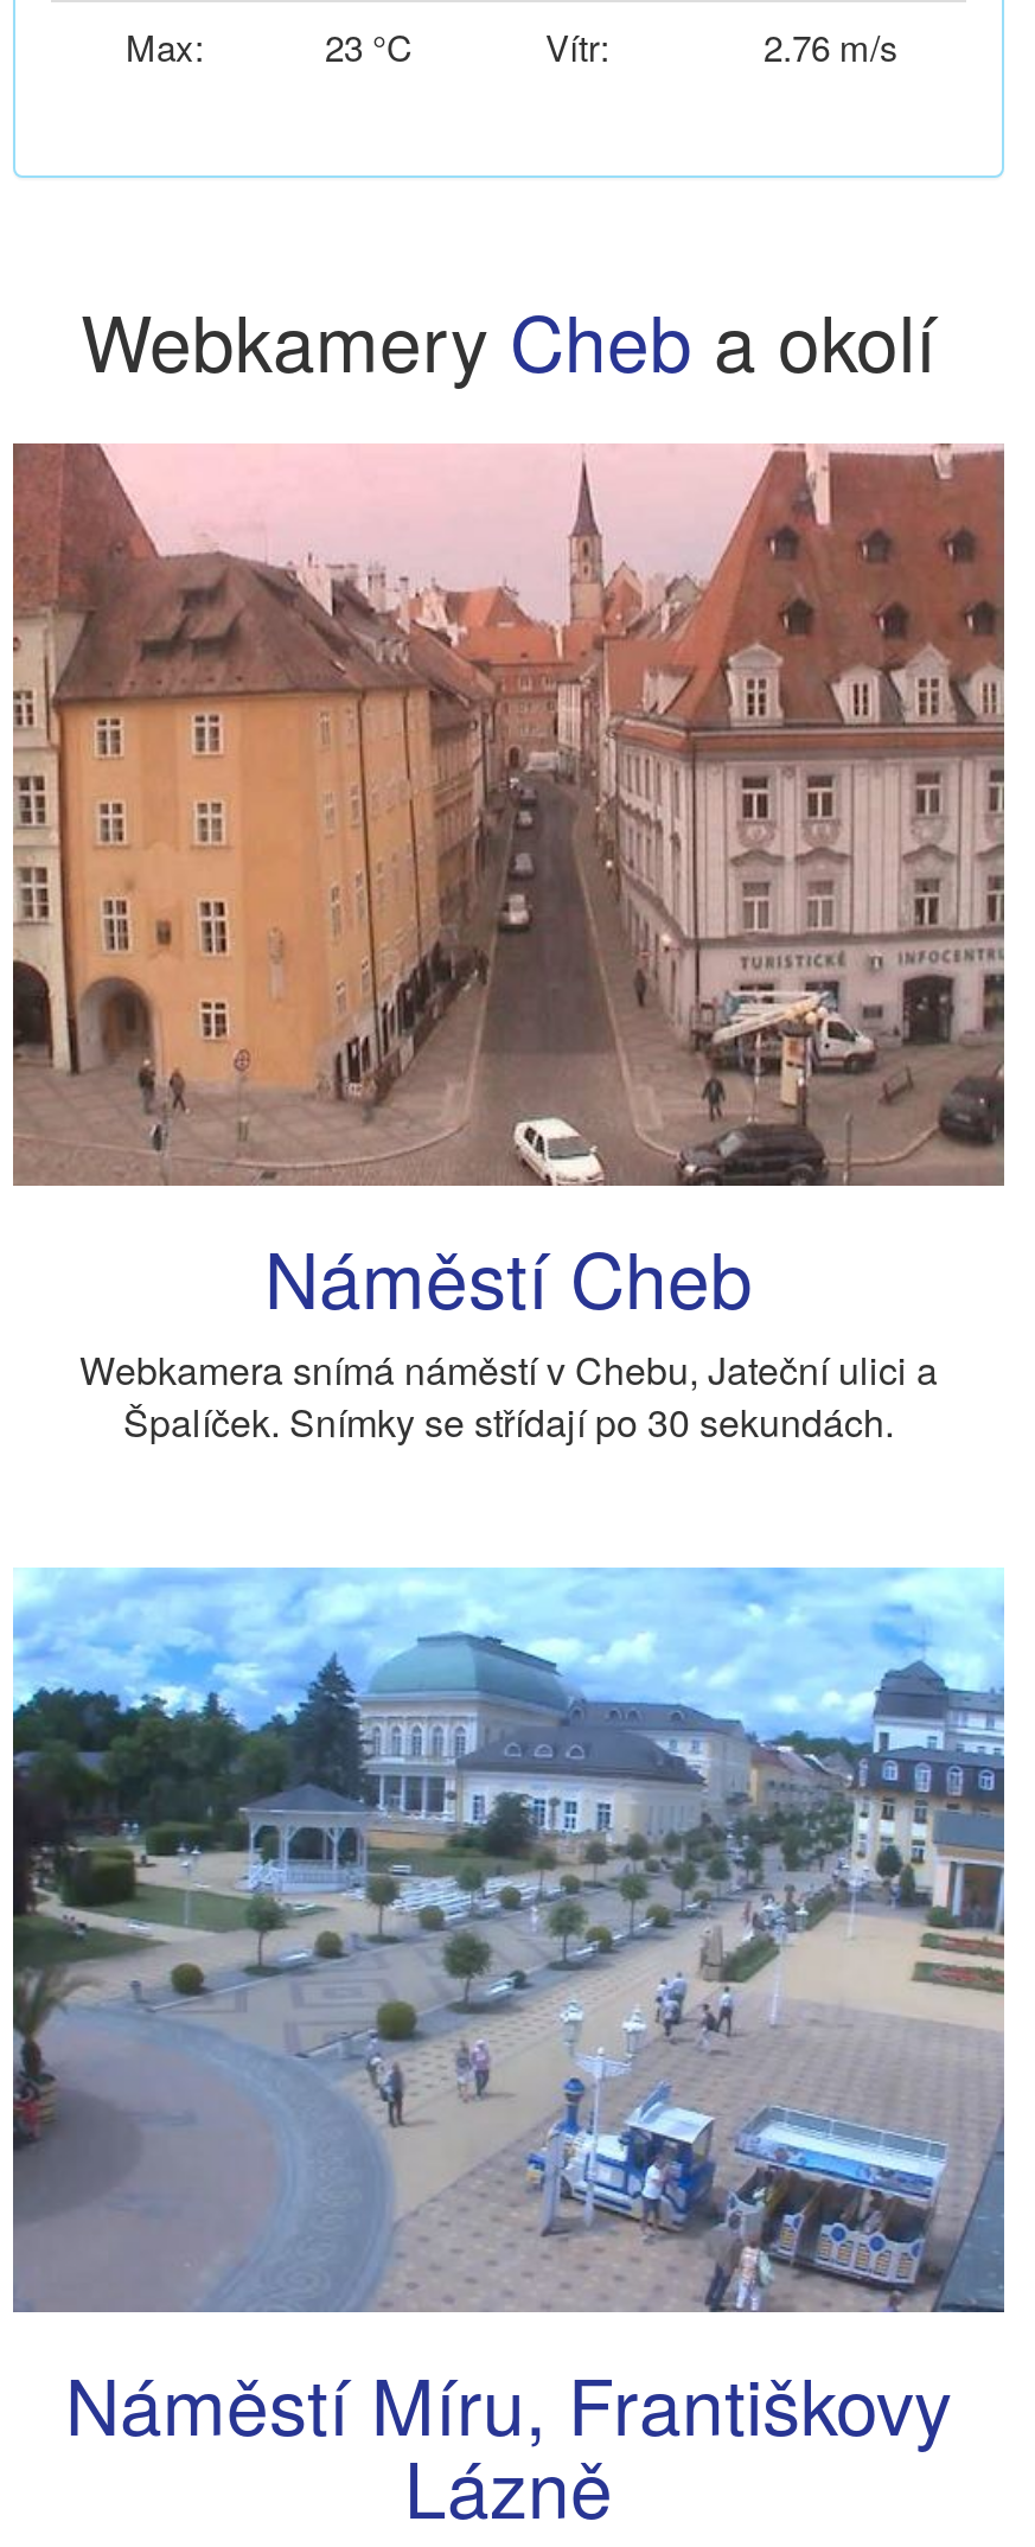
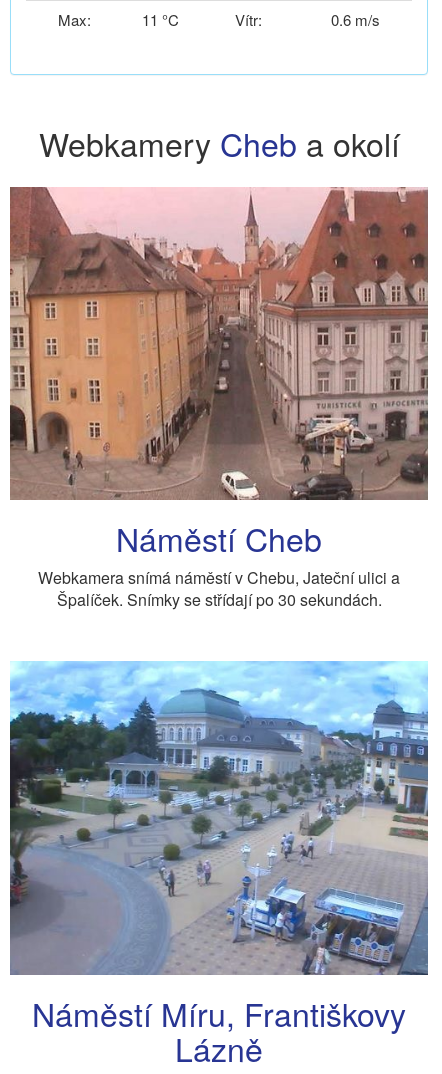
[325,21,413,71] 23 °C -> [141,9,178,30] 11 °C
[764,21,899,71] 2.76 m/s -> [330,9,379,30] 0.6 m/s

